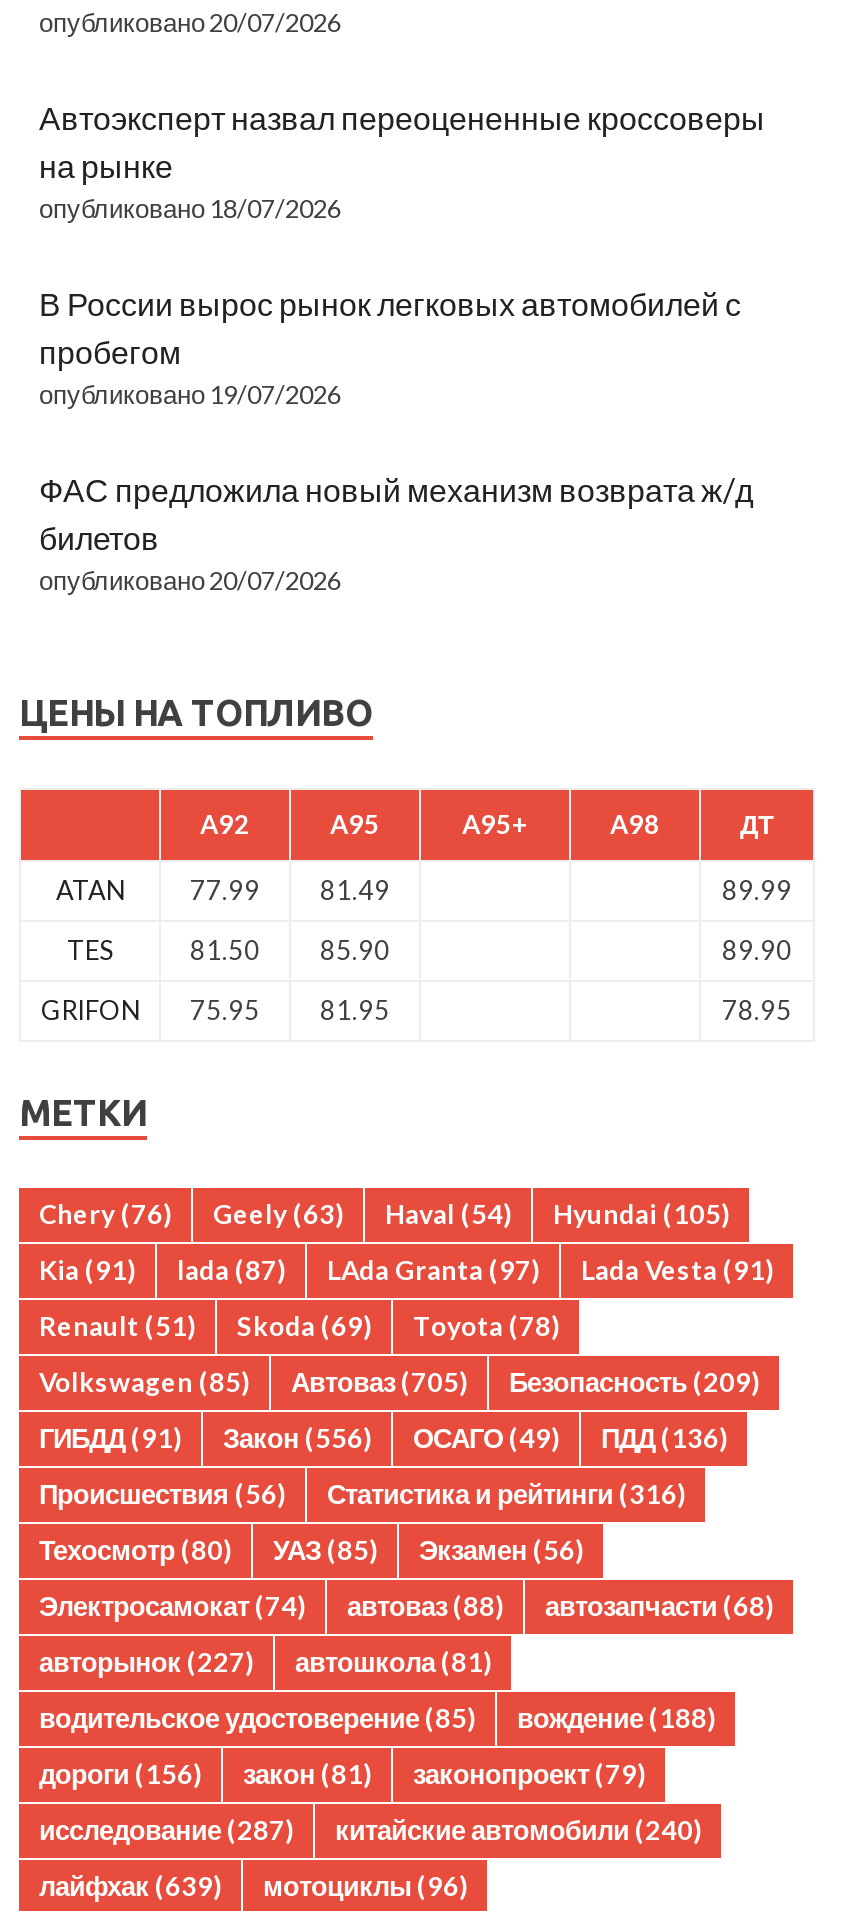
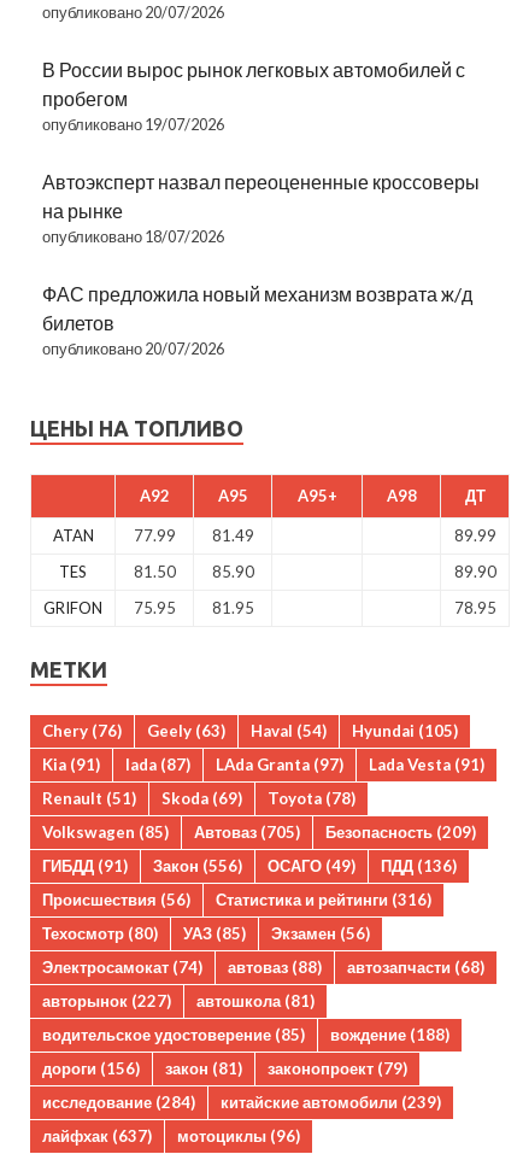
moved [39,97,765,223] -> [42,171,480,246]: Автоэксперт назвал переоцененные кроссоверы | на рынке | опубликовано 18/07/2026
moved [39,283,741,409] -> [42,58,465,134]: В России вырос рынок легковых автомобилей с | пробегом | опубликовано 19/07/2026
[39,1813,293,1845] исследование (287) -> [42,1093,195,1112] исследование (284)
[335,1813,701,1845] китайские автомобили (240) -> [221,1093,441,1112] китайские автомобили (239)
[39,1869,467,1901] лайфхак (639) мотоциклы (96) -> [42,1127,300,1146] лайфхак (637) мотоциклы (96)

